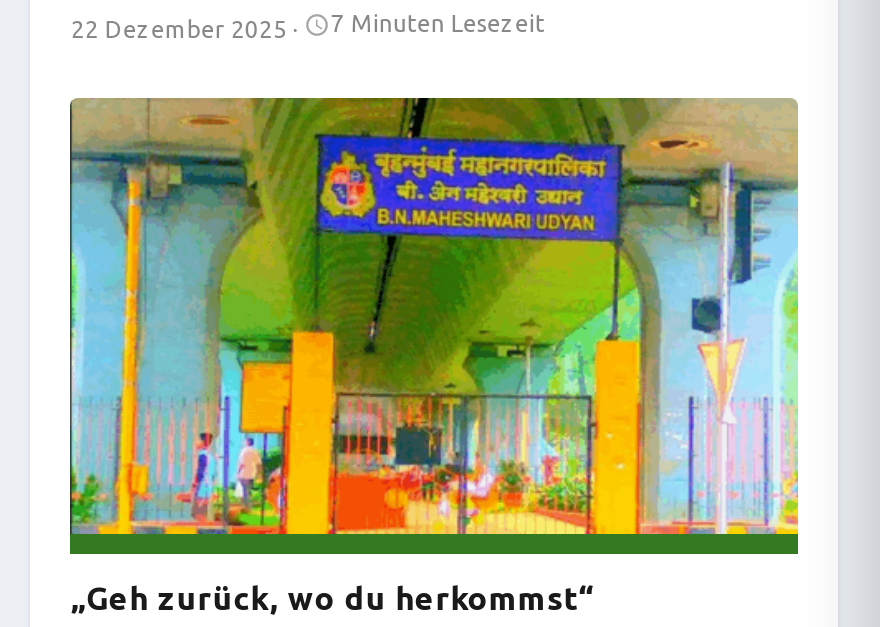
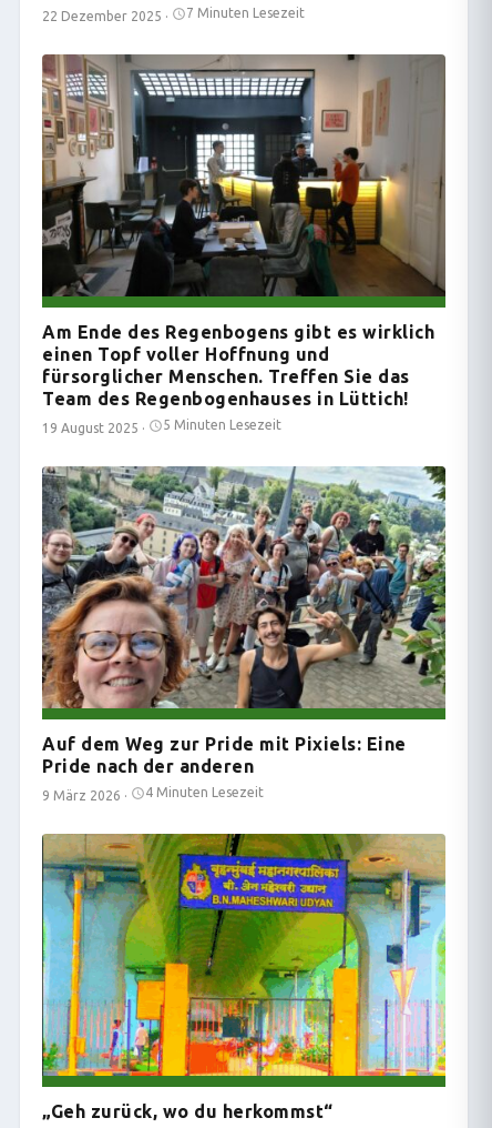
none -> [41,54,447,436] [image] | Am Ende des Regenbogens gibt es wirklich | einen Topf voller Hoffnung und | fürsorglicher Menschen. Treffen Sie das | Team des Regenbogenhauses in Lüttich! | 19 August 2025 · | 5 Minuten Lesezeit
none -> [41,465,447,803] [image] | Auf dem Weg zur Pride mit Pixiels: Eine | Pride nach der anderen | 9 März 2026 · | 4 Minuten Lesezeit

